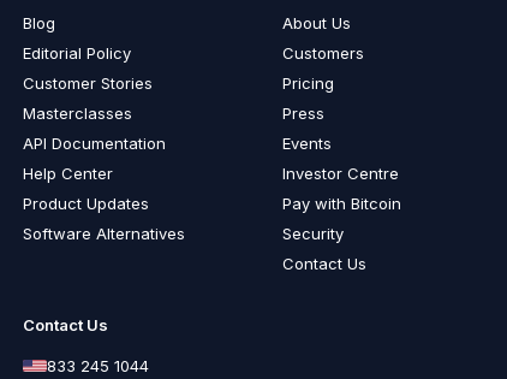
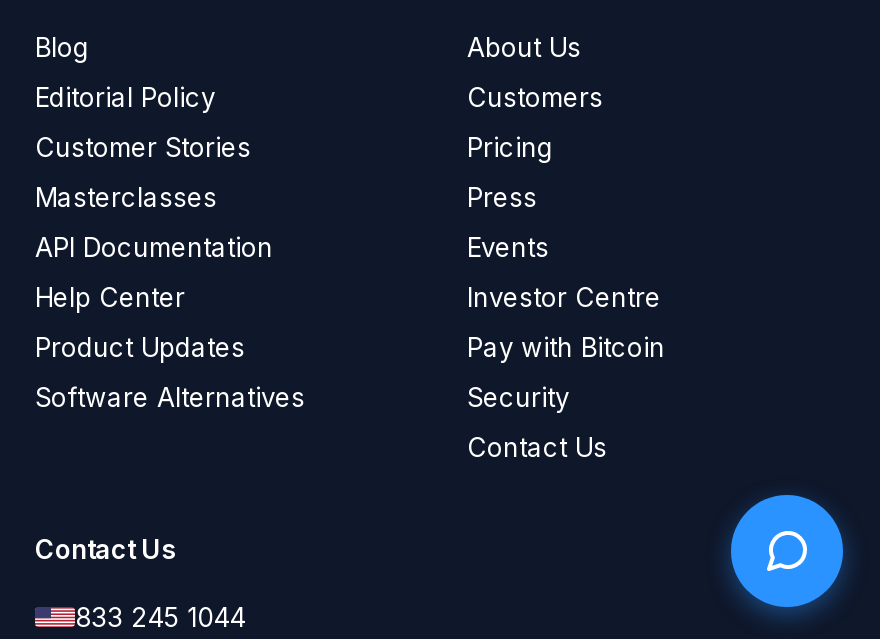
none -> [727,493,847,619] [image]

